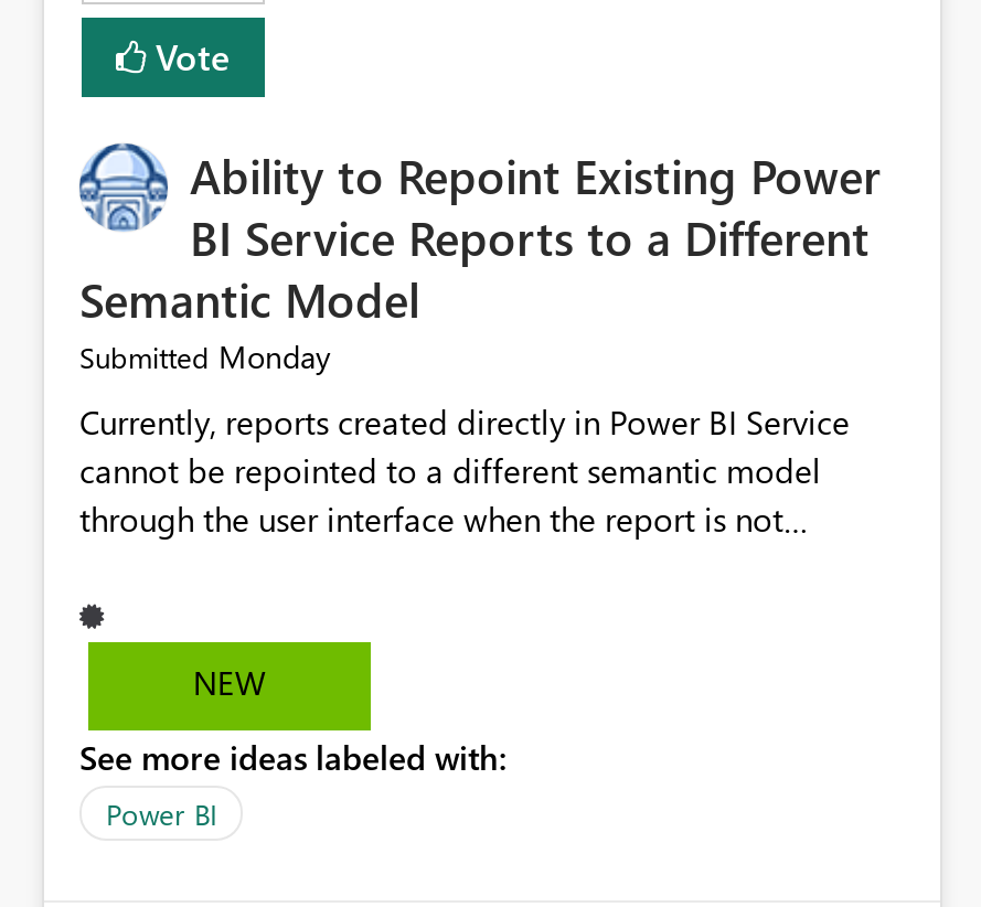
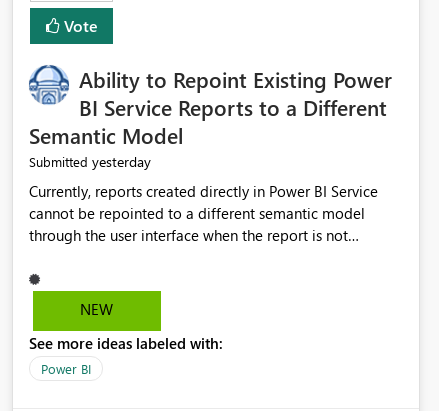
[79,336,331,378] Submitted Monday -> [29,152,151,171] Submitted yesterday

